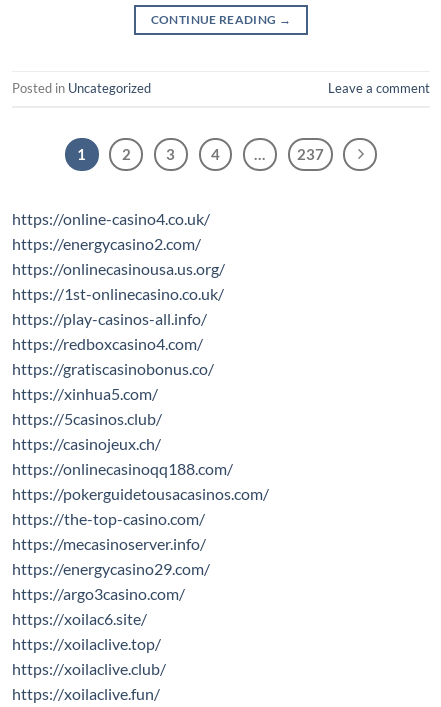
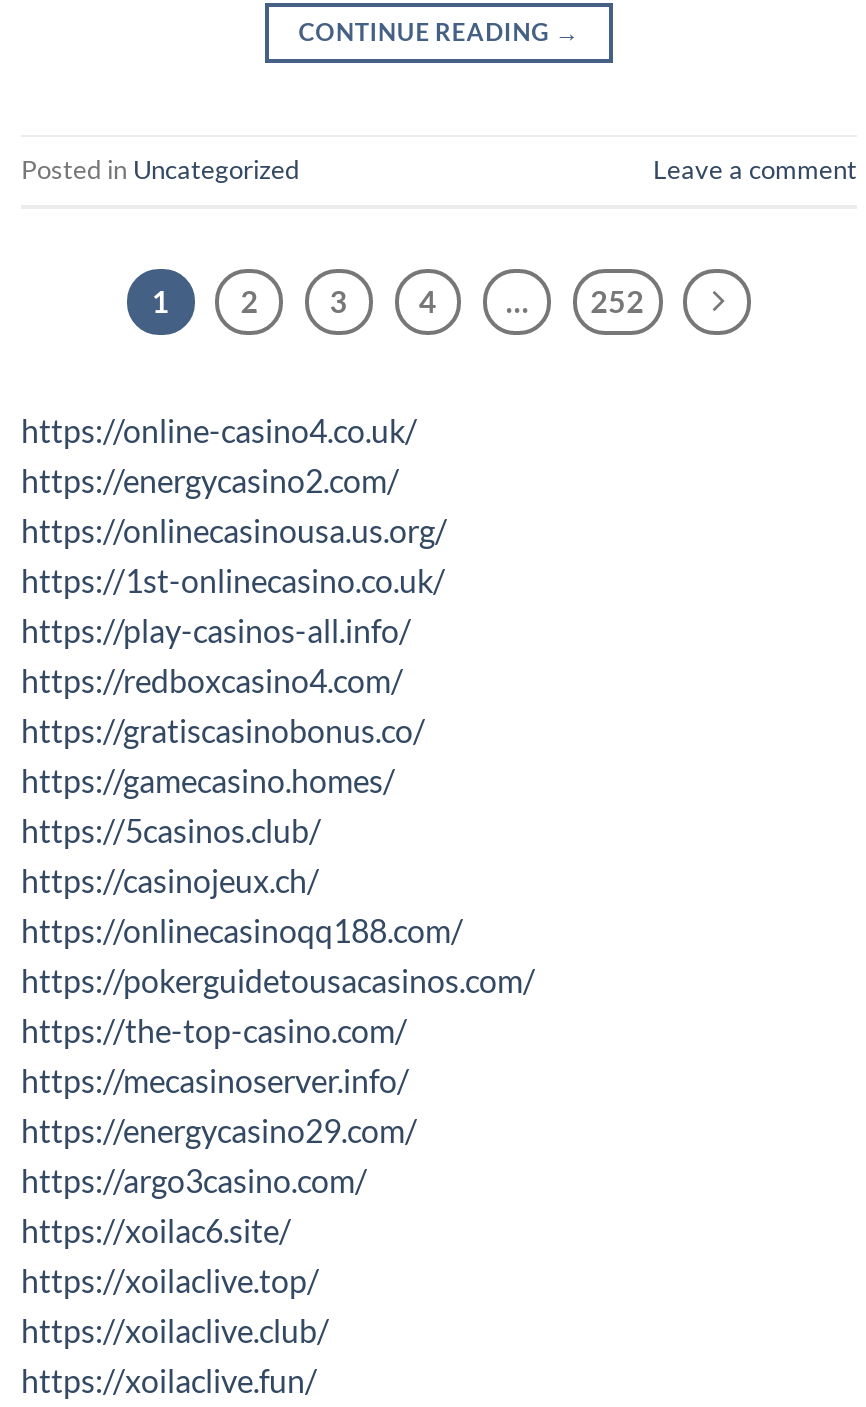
[297,145,324,163] 237 -> [590,282,644,318] 252
[12,384,158,403] https://xinhua5.com/ -> [21,761,395,799] https://gamecasino.homes/

